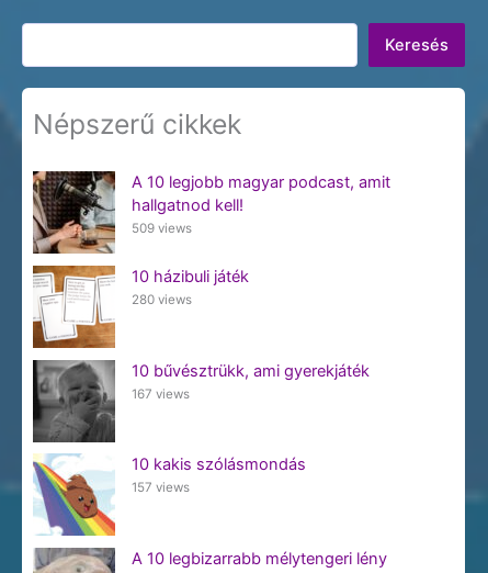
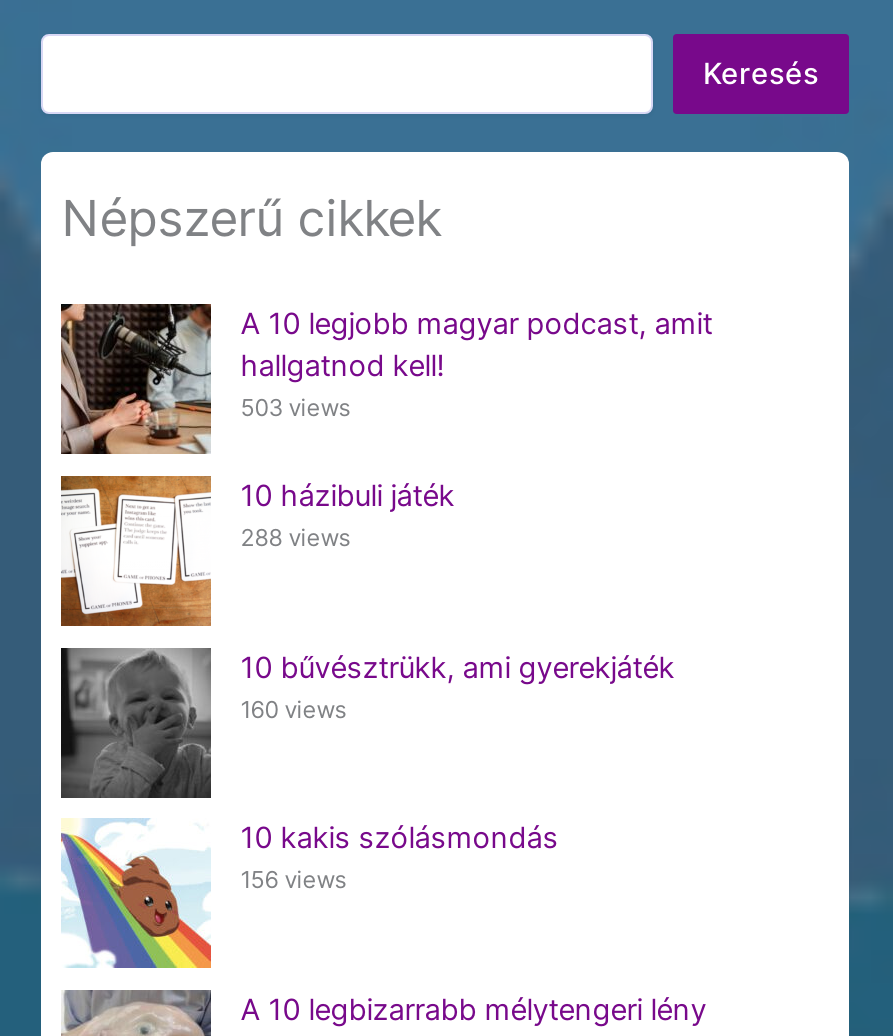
[131,220,192,236] 509 views -> [241,393,351,421] 503 views
[131,292,192,307] 280 views -> [241,523,351,551] 288 views
[131,386,189,401] 167 views -> [241,695,347,723] 160 views
[131,480,189,496] 157 views -> [241,867,347,895] 156 views

